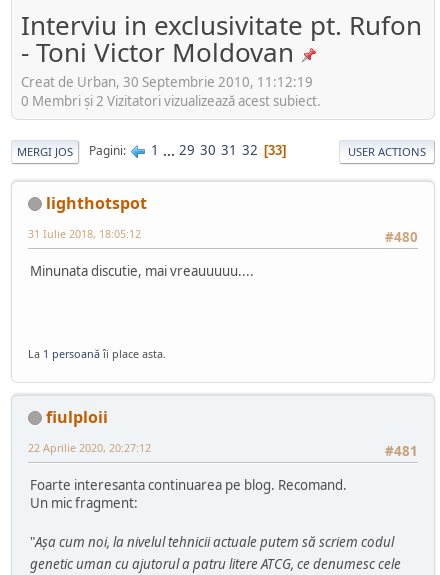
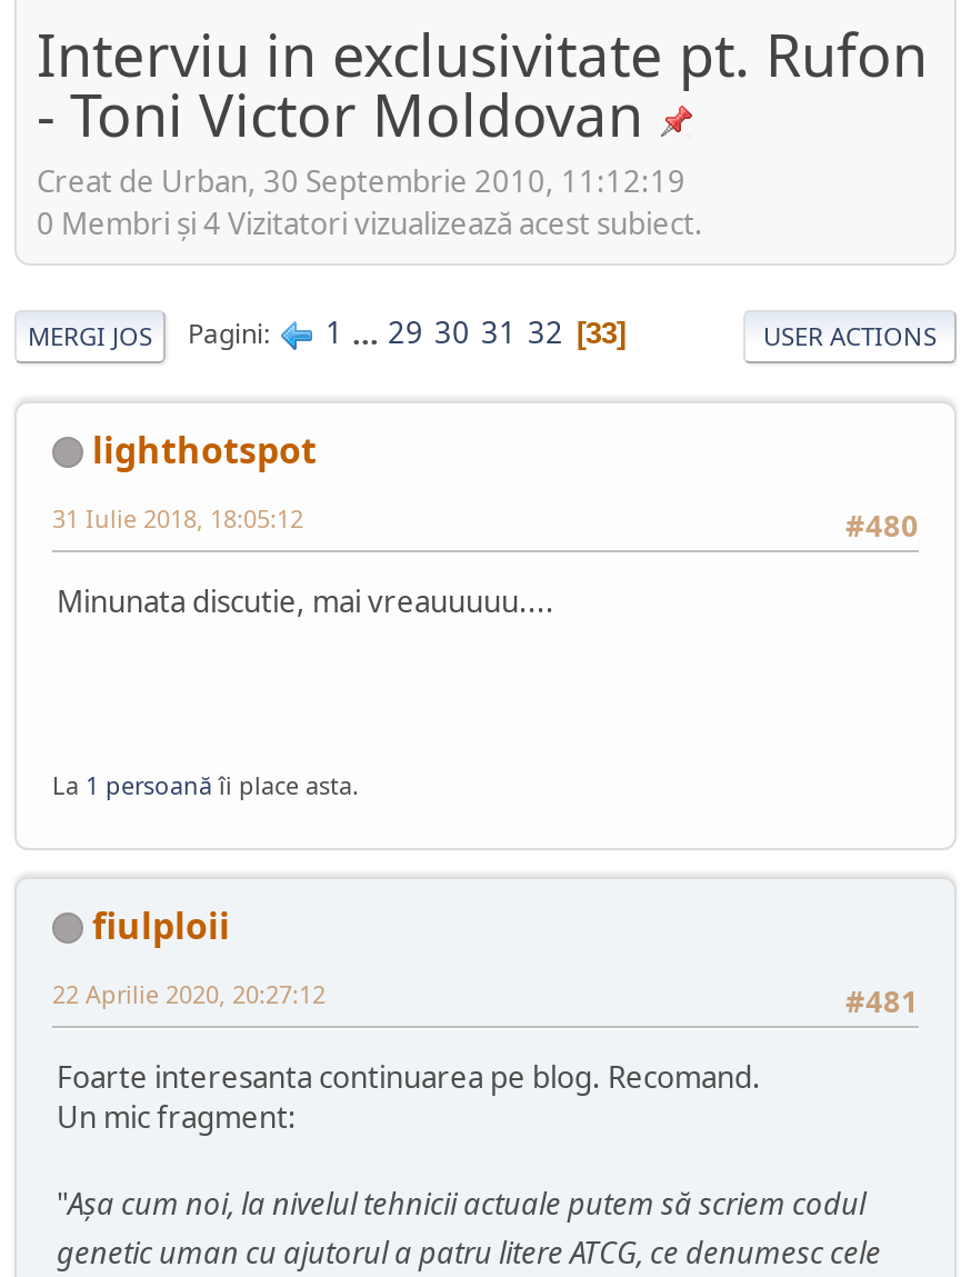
[21,91,321,109] 0 Membri şi 2 Vizitatori vizualizează acest subiect. -> [37,202,703,242] 0 Membri şi 4 Vizitatori vizualizează acest subiect.

